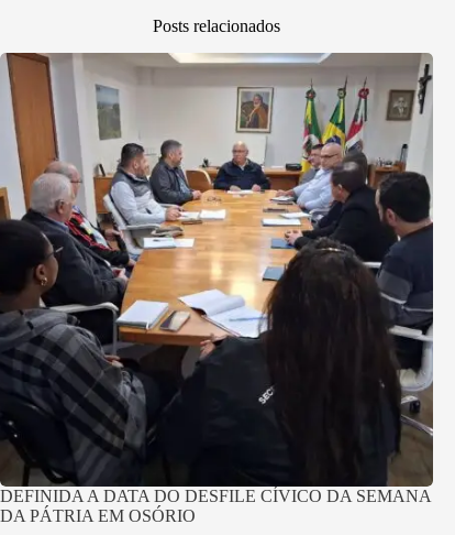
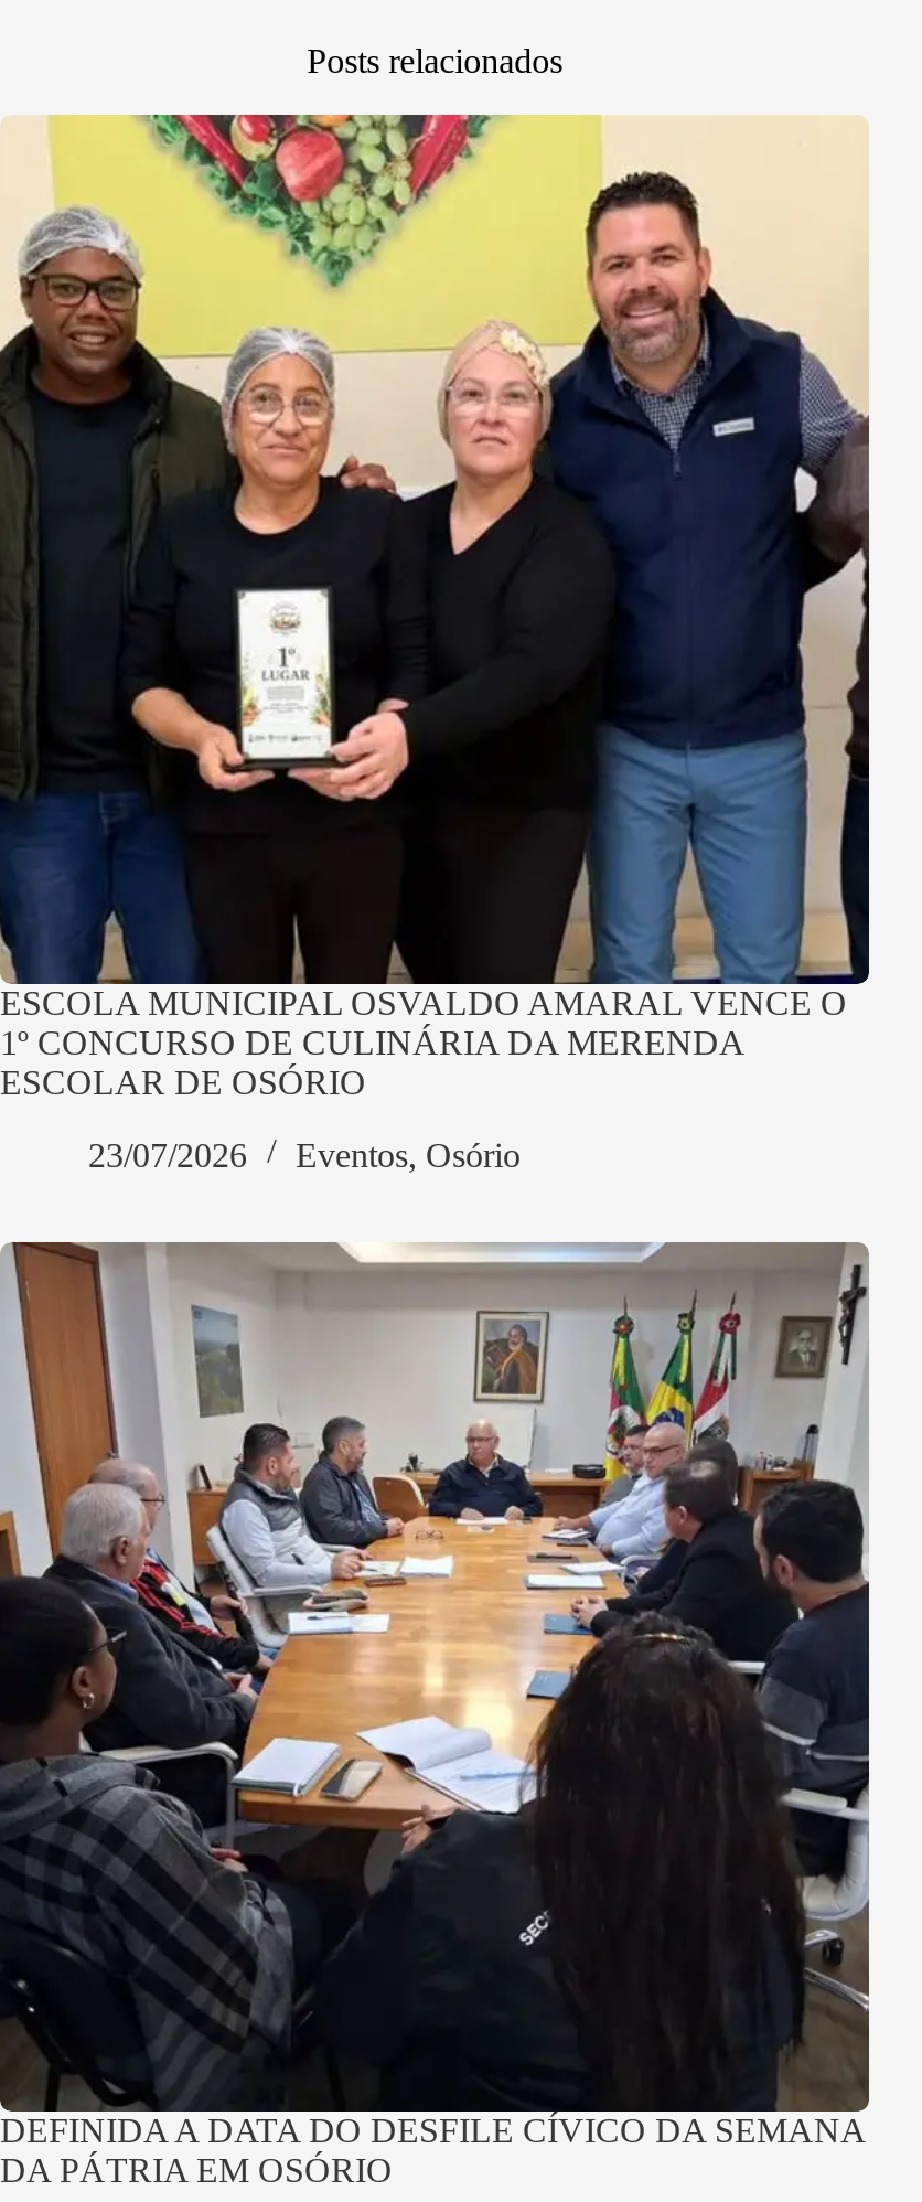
none -> [0,114,871,1173] [image] | ESCOLA MUNICIPAL OSVALDO AMARAL VENCE O | 1º CONCURSO DE CULINÁRIA DA MERENDA | ESCOLAR DE OSÓRIO | 23/07/2026 | Eventos, Osório

